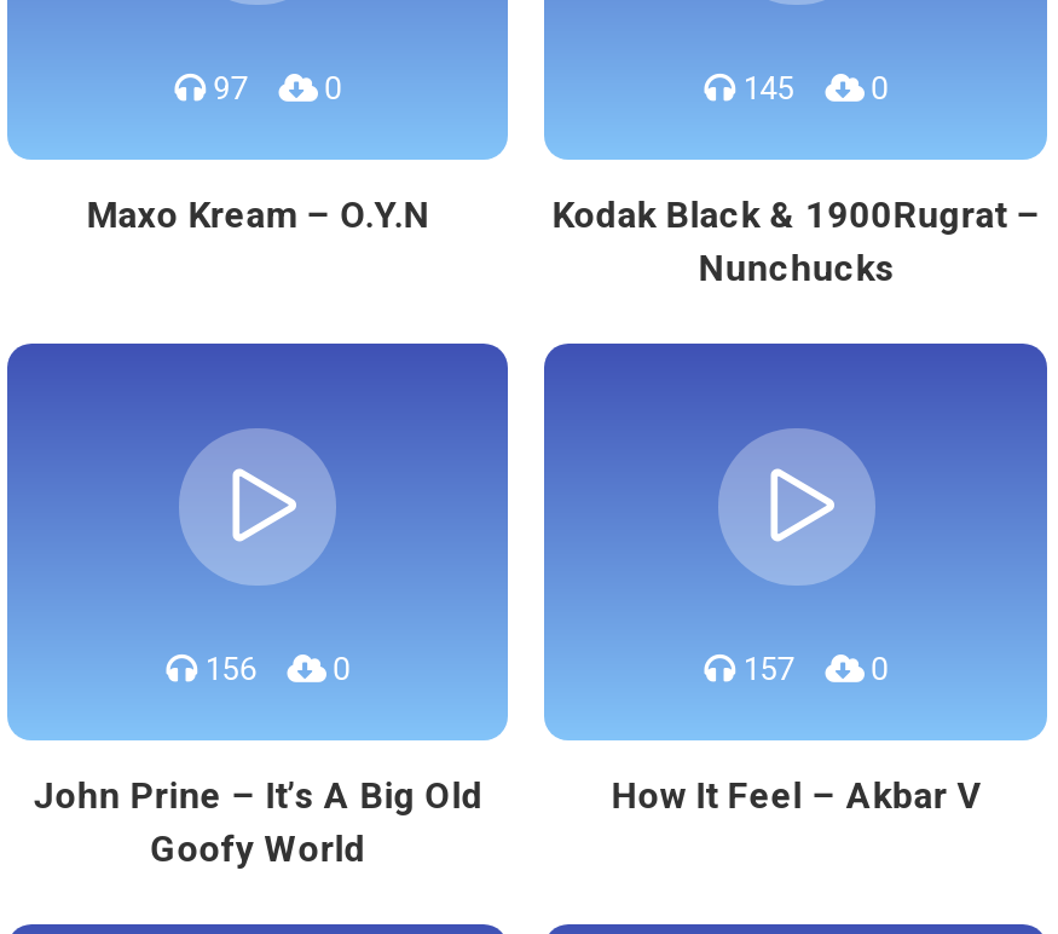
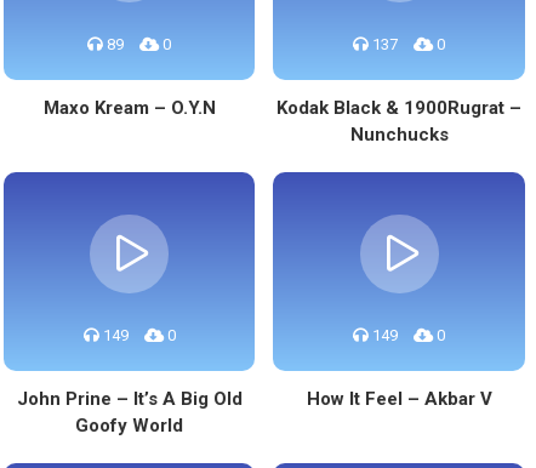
[206,70,341,106] 97 0 -> [103,35,171,53] 89 0
[736,70,888,106] 145 0 -> [369,35,445,53] 137 0
[198,651,350,687] 156 0 -> [99,326,175,344] 149 0
[736,651,888,687] 157 0 -> [369,326,445,344] 149 0

